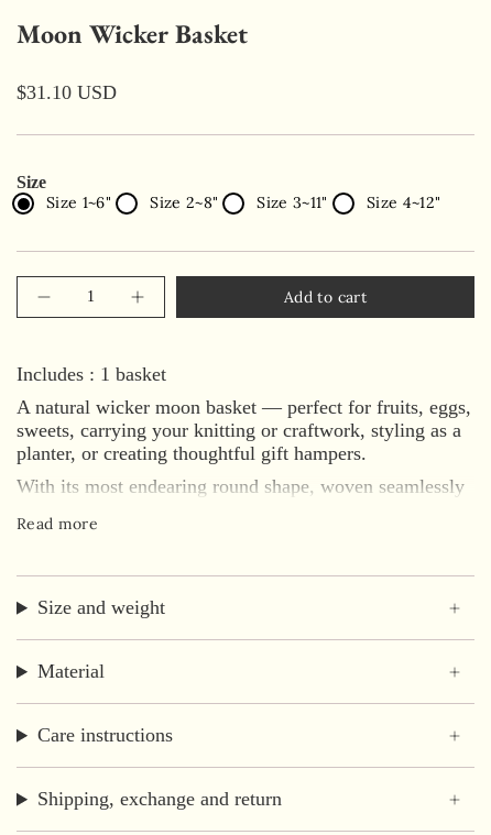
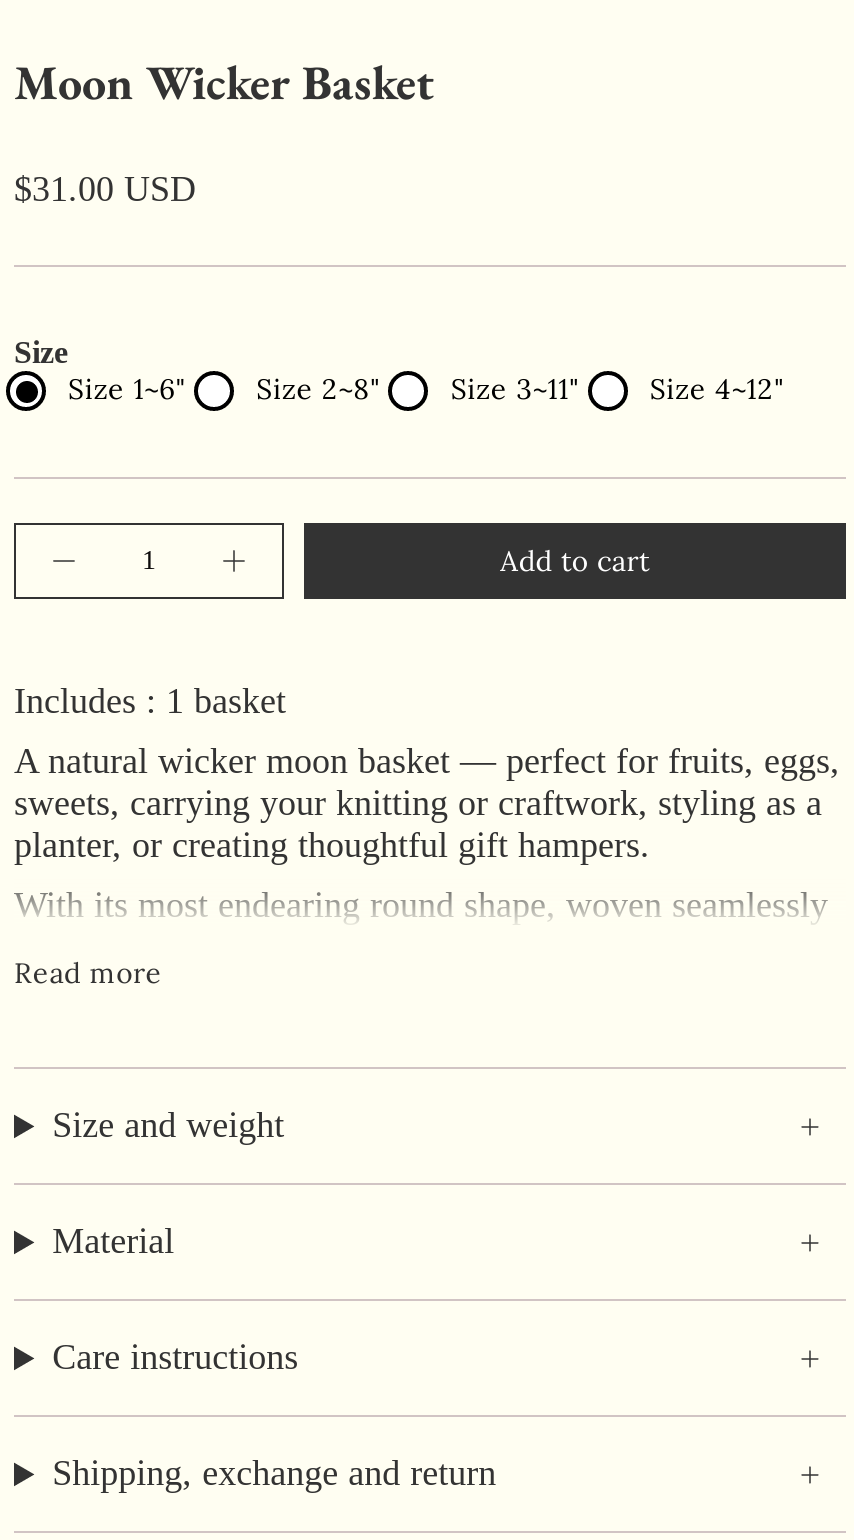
[17,81,117,103] $31.10 USD -> [14,168,196,208] $31.00 USD

